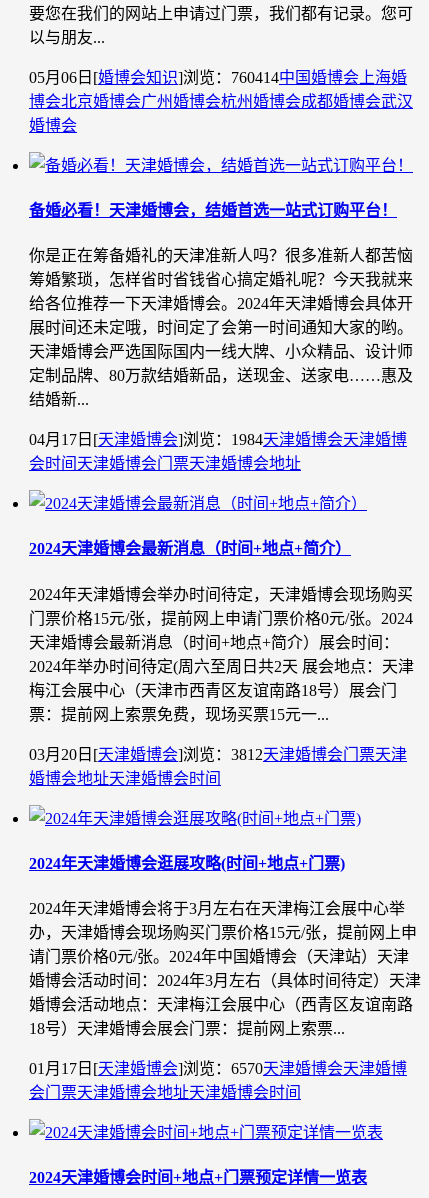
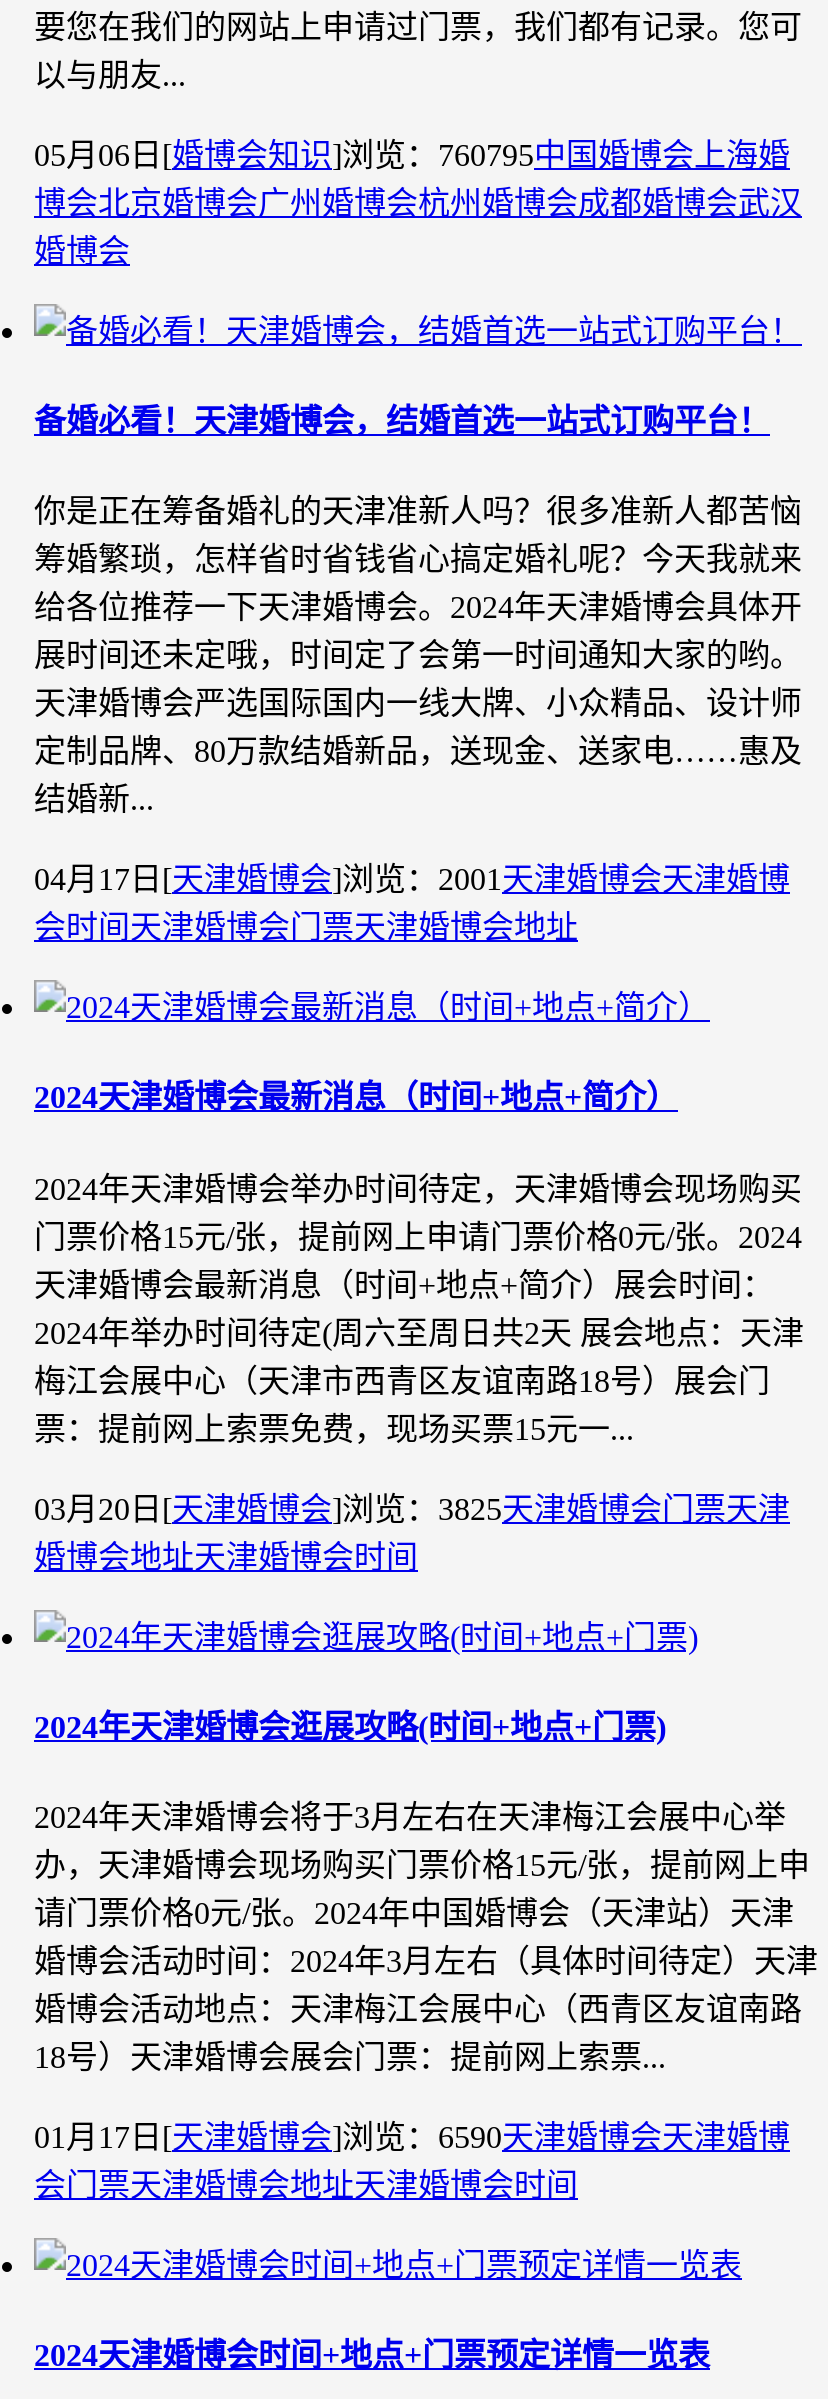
[29,68,407,85] 05月06日[婚博会知识]浏览：760414中国婚博会上海婚 -> [34,137,790,171] 05月06日[婚博会知识]浏览：760795中国婚博会上海婚
[29,431,407,448] 04月17日[天津婚博会]浏览：1984天津婚博会天津婚博 -> [34,862,790,896] 04月17日[天津婚博会]浏览：2001天津婚博会天津婚博
[29,746,407,763] 03月20日[天津婚博会]浏览：3812天津婚博会门票天津 -> [34,1491,790,1525] 03月20日[天津婚博会]浏览：3825天津婚博会门票天津
[29,1060,407,1077] 01月17日[天津婚博会]浏览：6570天津婚博会天津婚博 -> [34,2120,790,2154] 01月17日[天津婚博会]浏览：6590天津婚博会天津婚博

